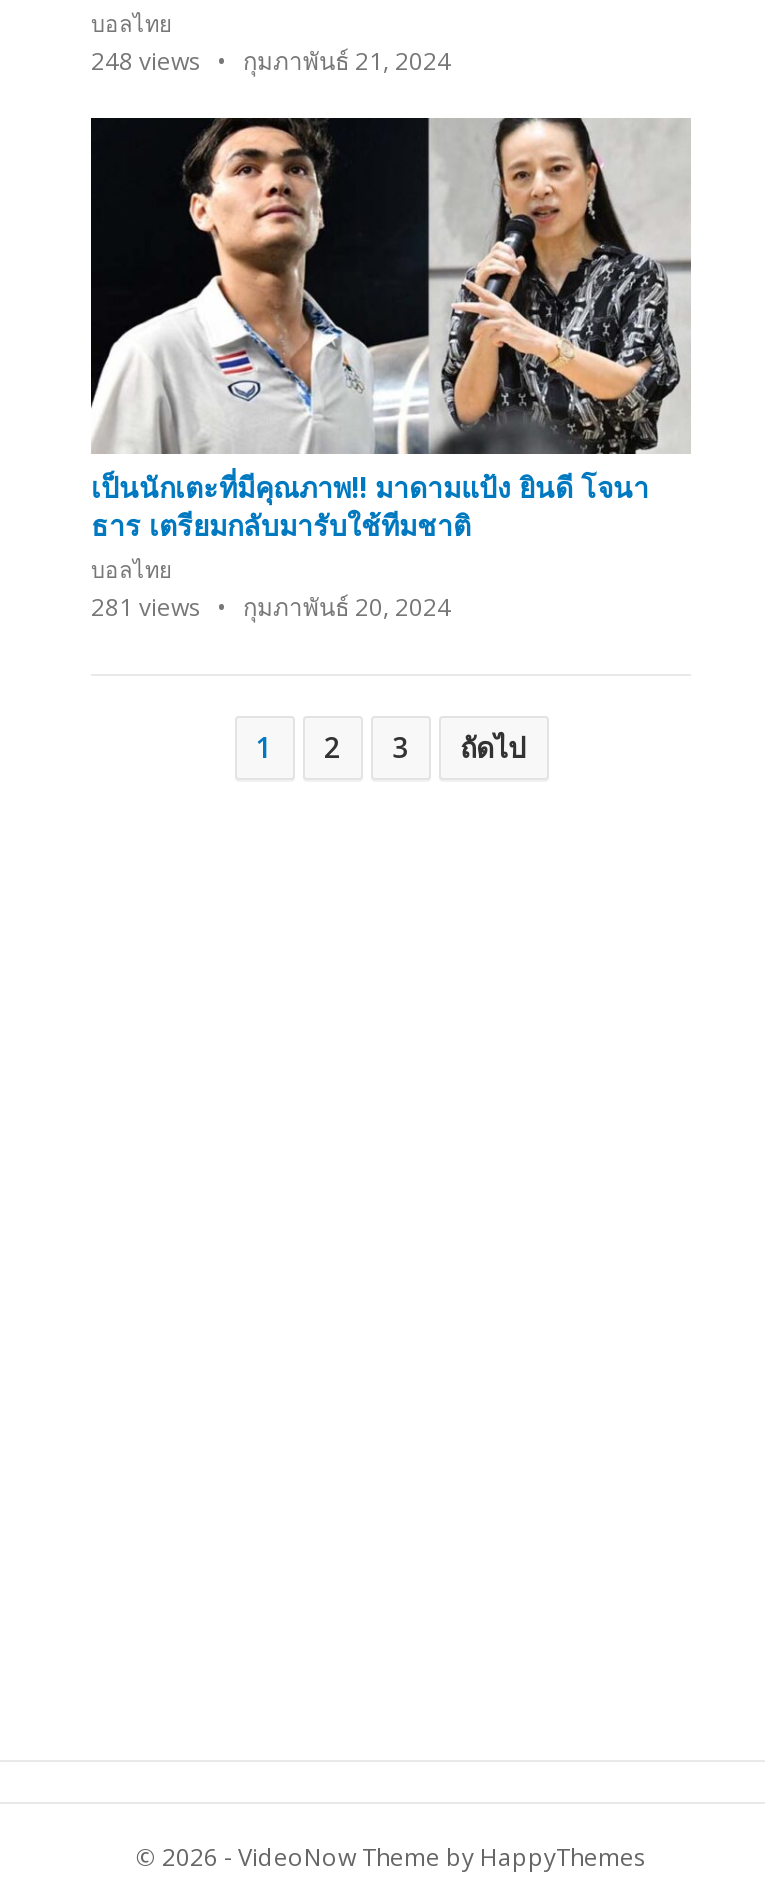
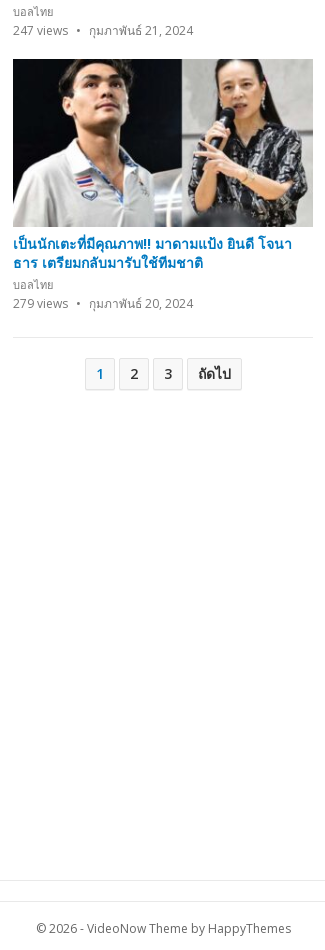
[91,43,451,77] 248 views กุมภาพันธ์ 21, 2024 -> [13,22,193,39] 247 views กุมภาพันธ์ 21, 2024
[91,591,451,625] 281 views กุมภาพันธ์ 20, 2024 -> [13,295,193,312] 279 views กุมภาพันธ์ 20, 2024

